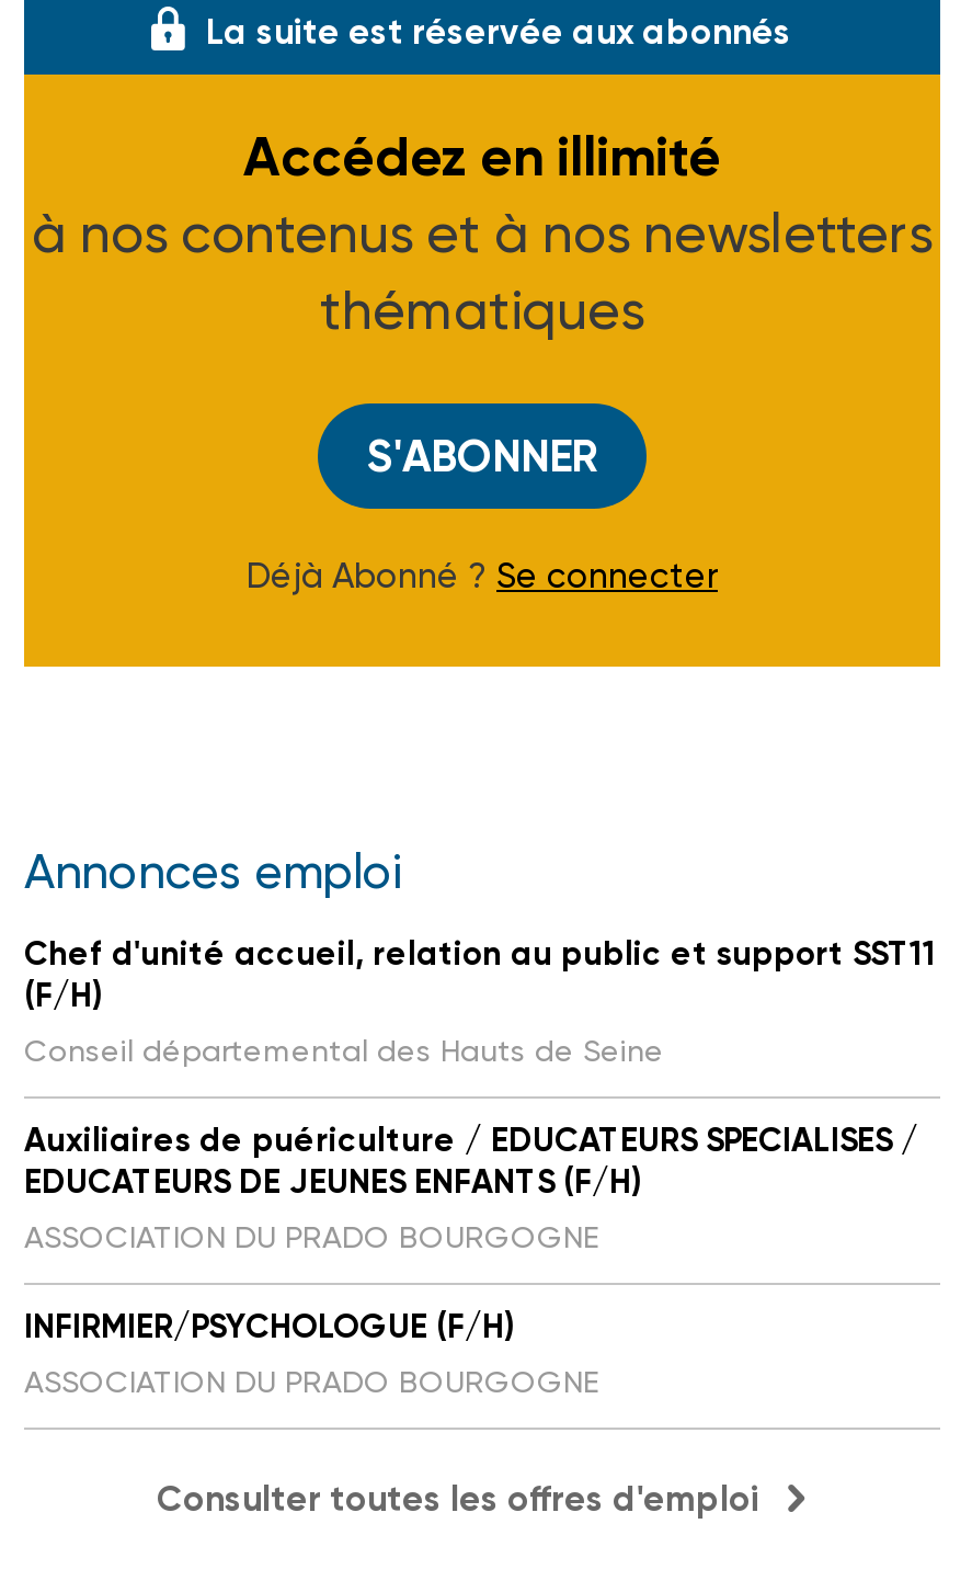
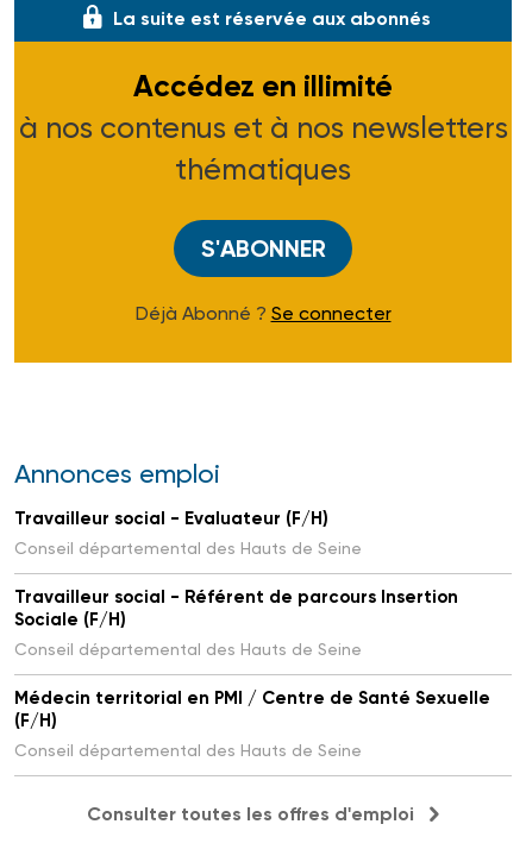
[24,934,936,974] Chef d'unité accueil, relation au public et support SST11 -> [14,508,490,709] Travailleur social - Evaluateur (F/H) | Conseil départemental des Hauts de Seine | Travailleur social - Référent de parcours Insertion | Sociale (F/H) | Conseil départemental des Hauts de Seine | Médecin territorial en PMI / Centre de Santé Sexuelle
moved [24,976,664,1068] -> [14,710,362,760]: (F/H) | Conseil départemental des Hauts de Seine
[24,1121,918,1399] Auxiliaires de puériculture / EDUCATEURS SPECIALISES / | EDUCATEURS DE JEUNES ENFANTS (F/H) | ASSOCIATION DU PRADO BOURGOGNE | INFIRMIER/PSYCHOLOGUE (F/H) | ASSOCIATION DU PRADO BOURGOGNE -> none

